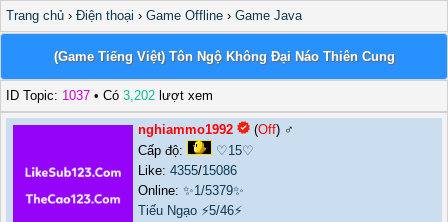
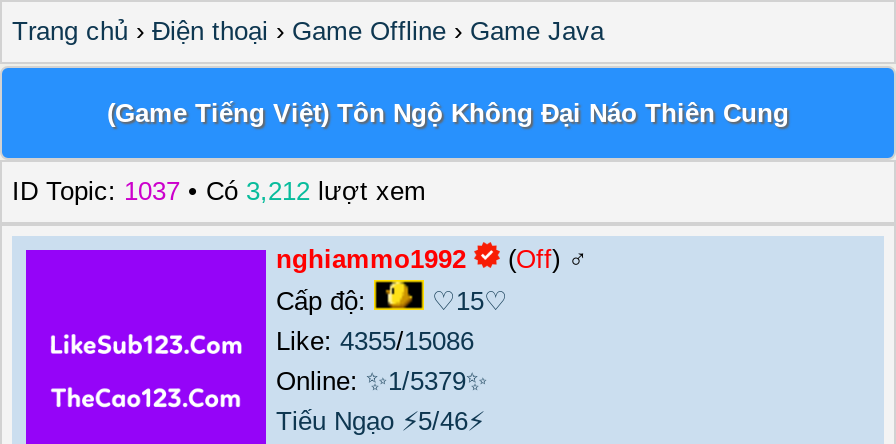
[6,88,213,103] ID Topic: 1037 • Có 3,202 lượt xem -> [12,177,426,207] ID Topic: 1037 • Có 3,212 lượt xem

